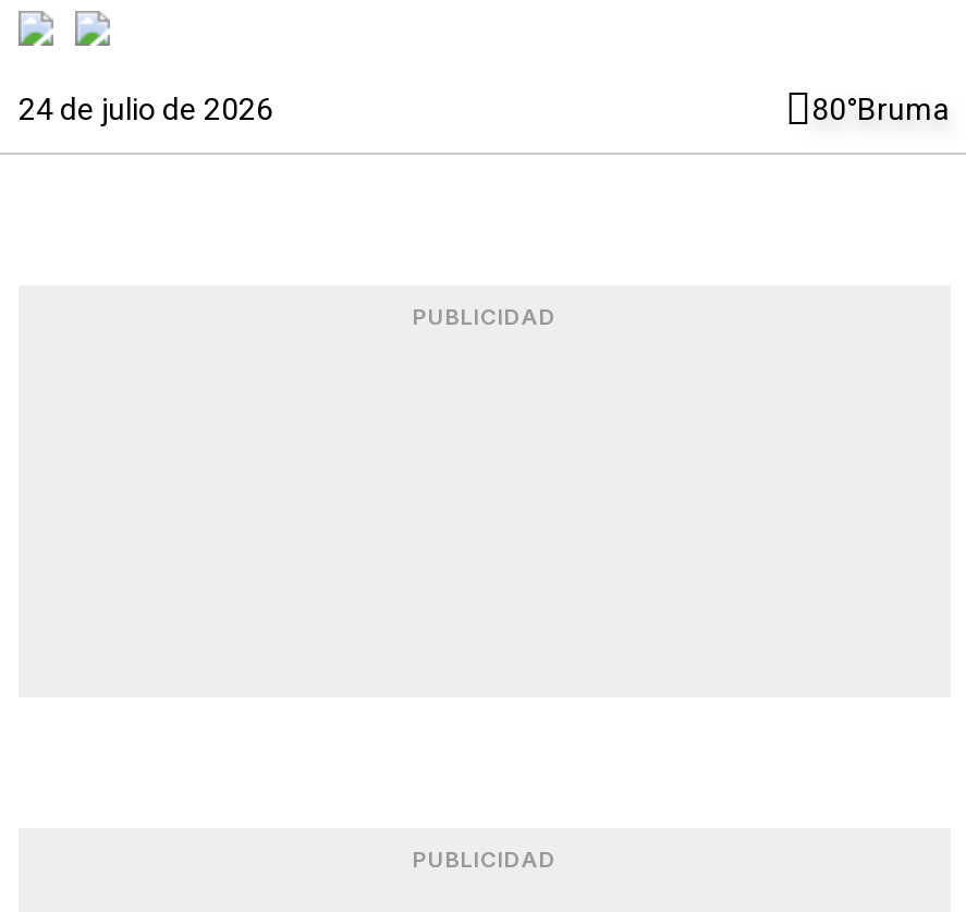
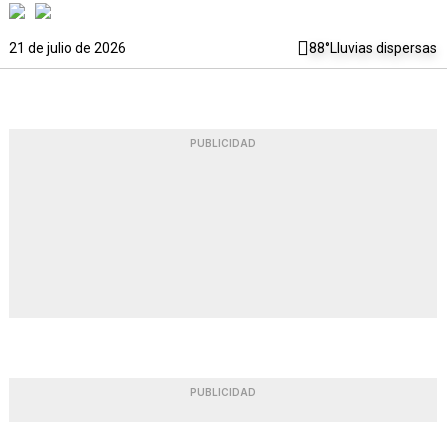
[19,92,951,126] 24 de julio de 2026 | 80°Bruma -> [9,40,437,56] 21 de julio de 2026 | 88°Lluvias dispersas

